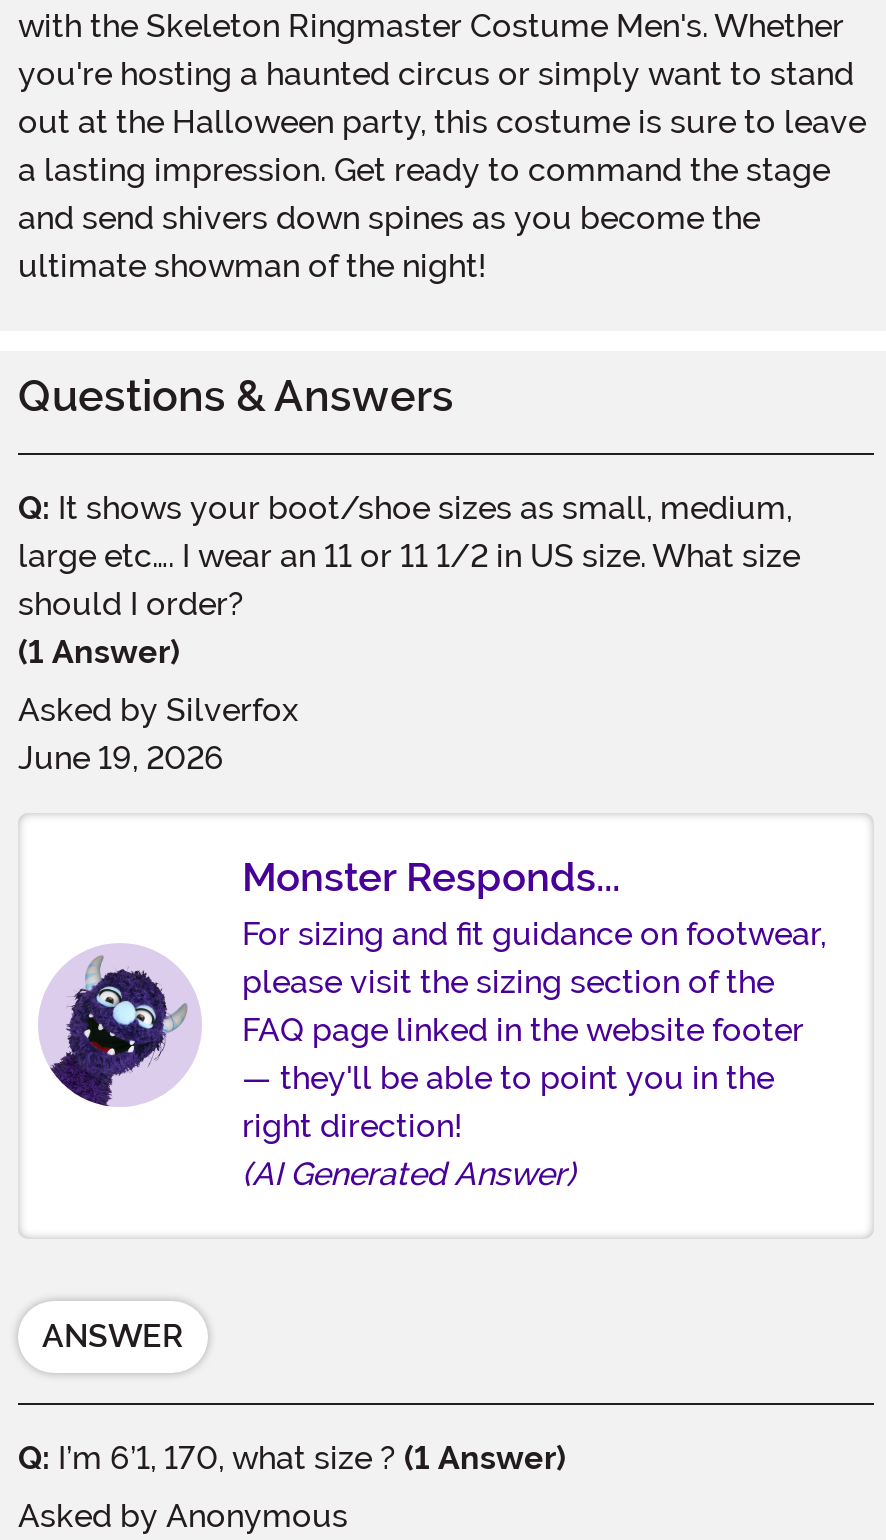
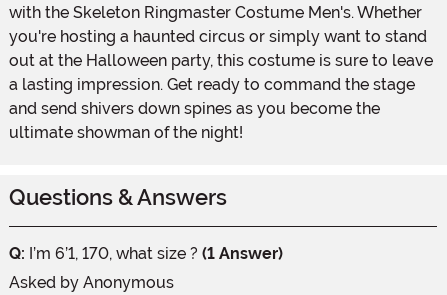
[18,489,826,1193] [image] | Q: It shows your boot/shoe sizes as small, medium, | large etc…. I wear an 11 or 11 1/2 in US size. What size | should I order? | (1 Answer) | Asked by Silverfox | June 19, 2026 | Monster Responds... | For sizing and fit guidance on footwear, | please visit the sizing section of the | FAQ page linked in the website footer | — they'll be able to point you in the | right direction! | (AI Generated Answer) -> none
[42,1317,184,1355] ANSWER -> none

